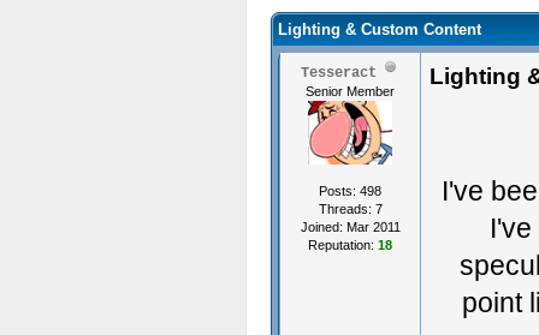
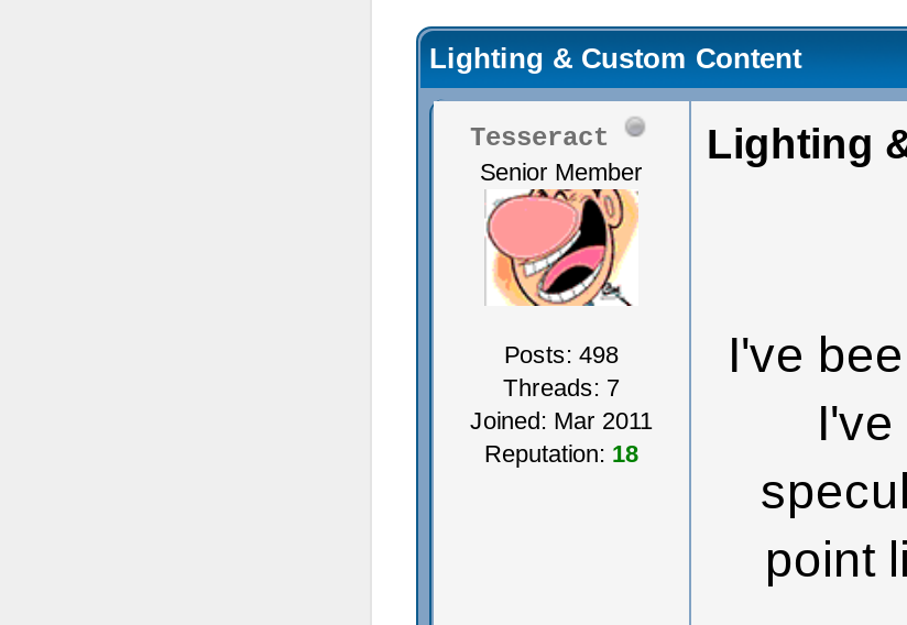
[307,102,393,166] [image] -> [484,191,638,308] [image]

